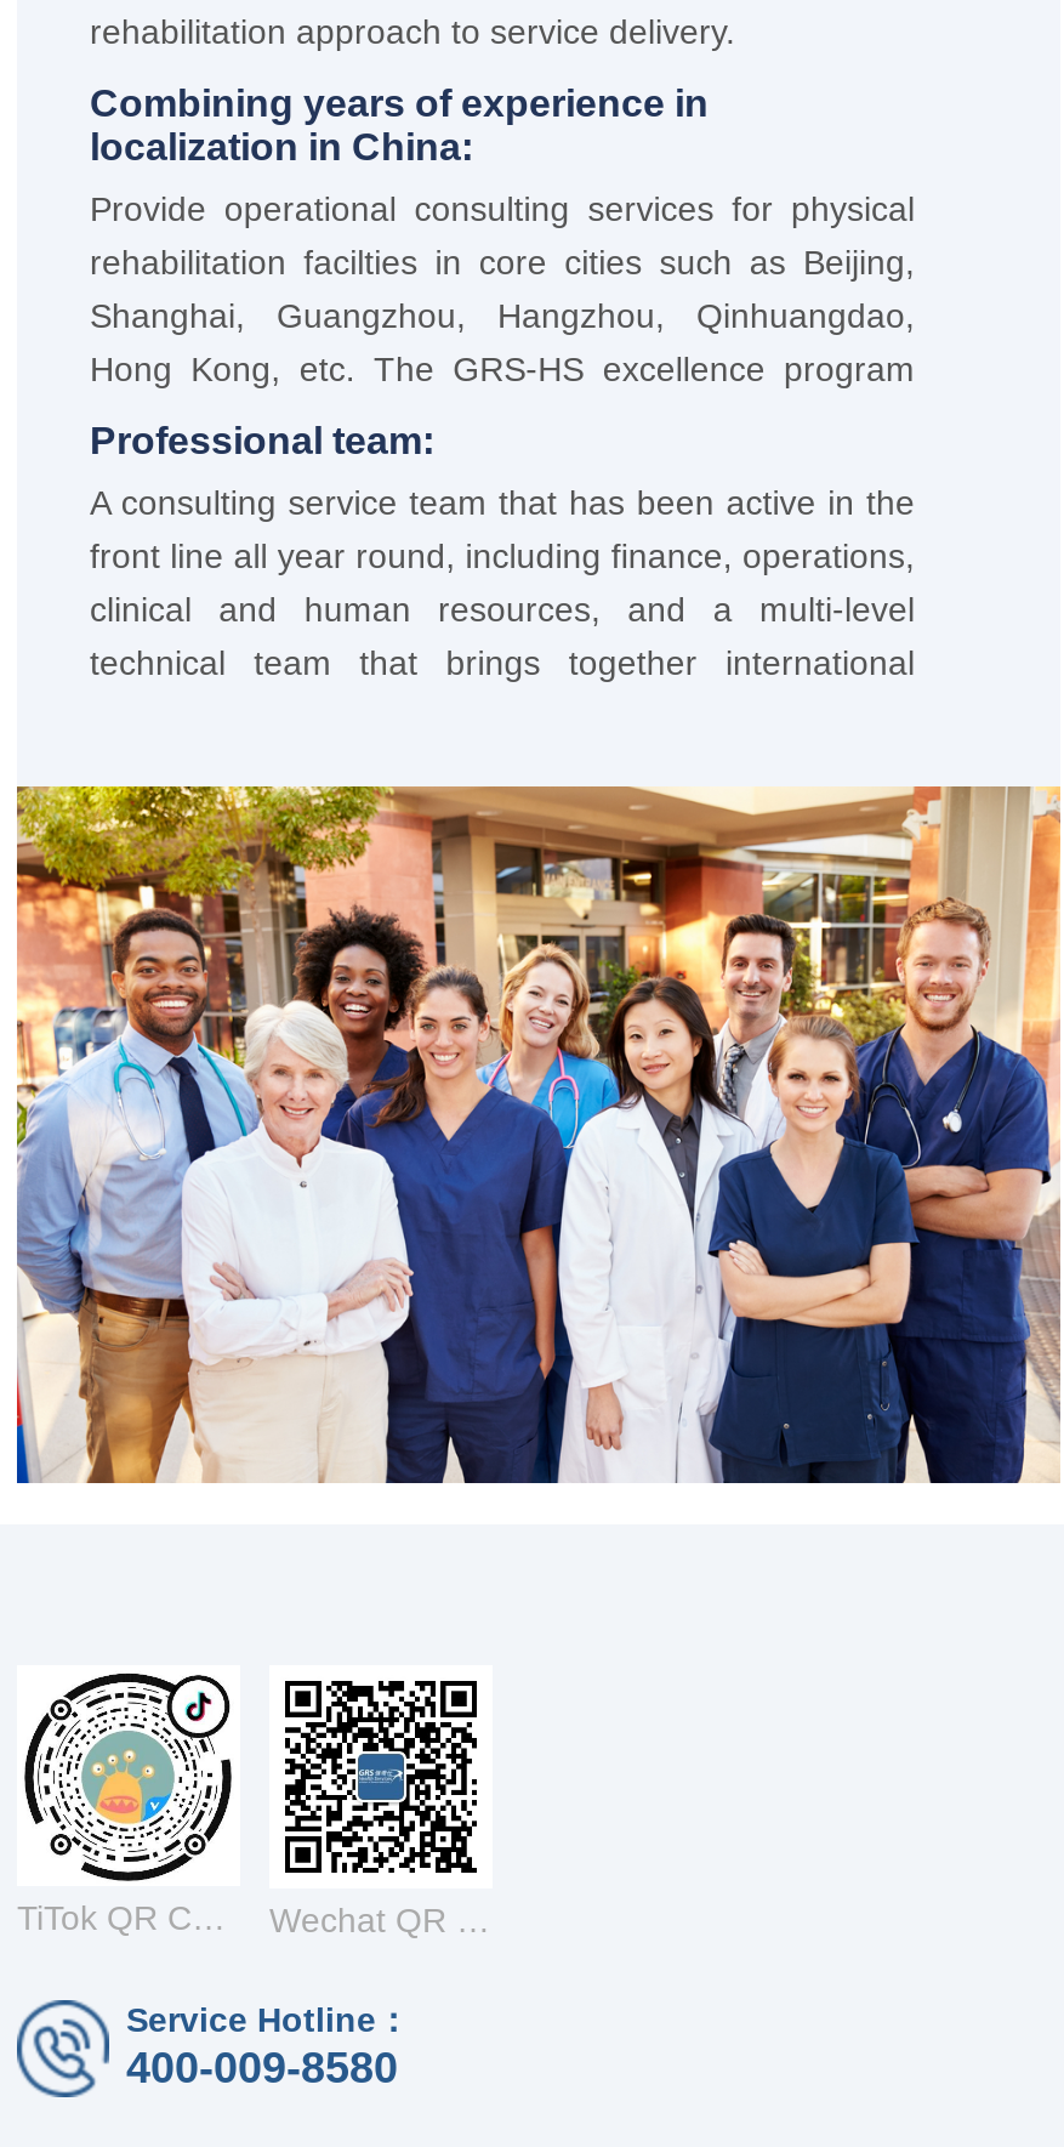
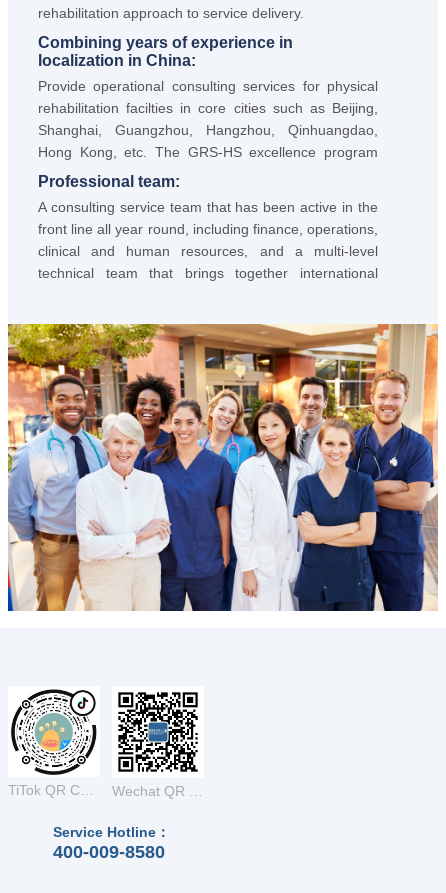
[15,1998,112,2100] [image] -> none

